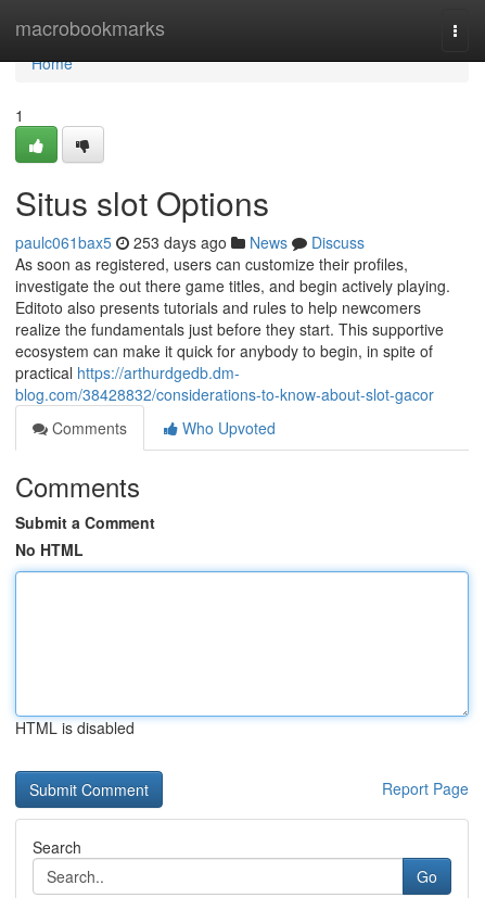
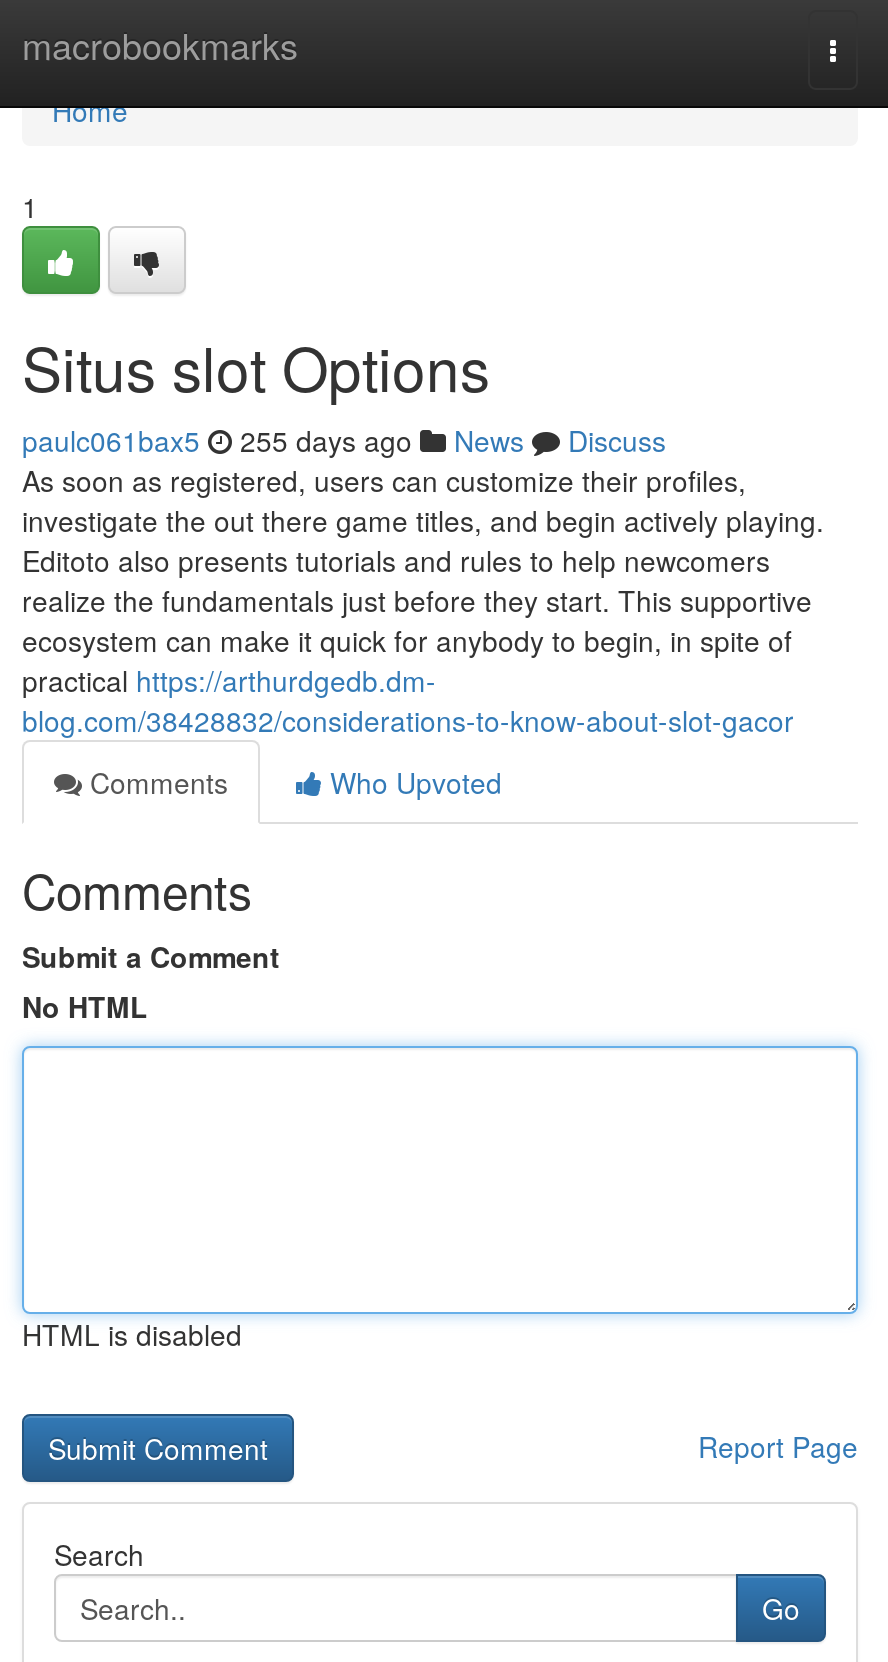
[15,231,365,253] paulc061bax5 253 days ago News Discuss -> [22,420,666,460] paulc061bax5 255 days ago News Discuss

